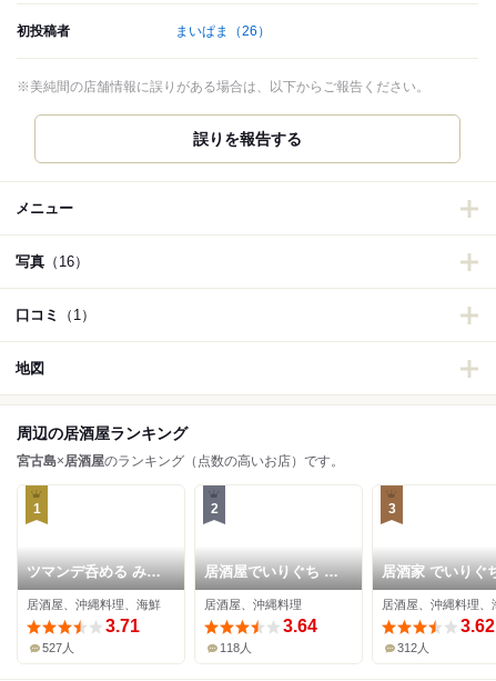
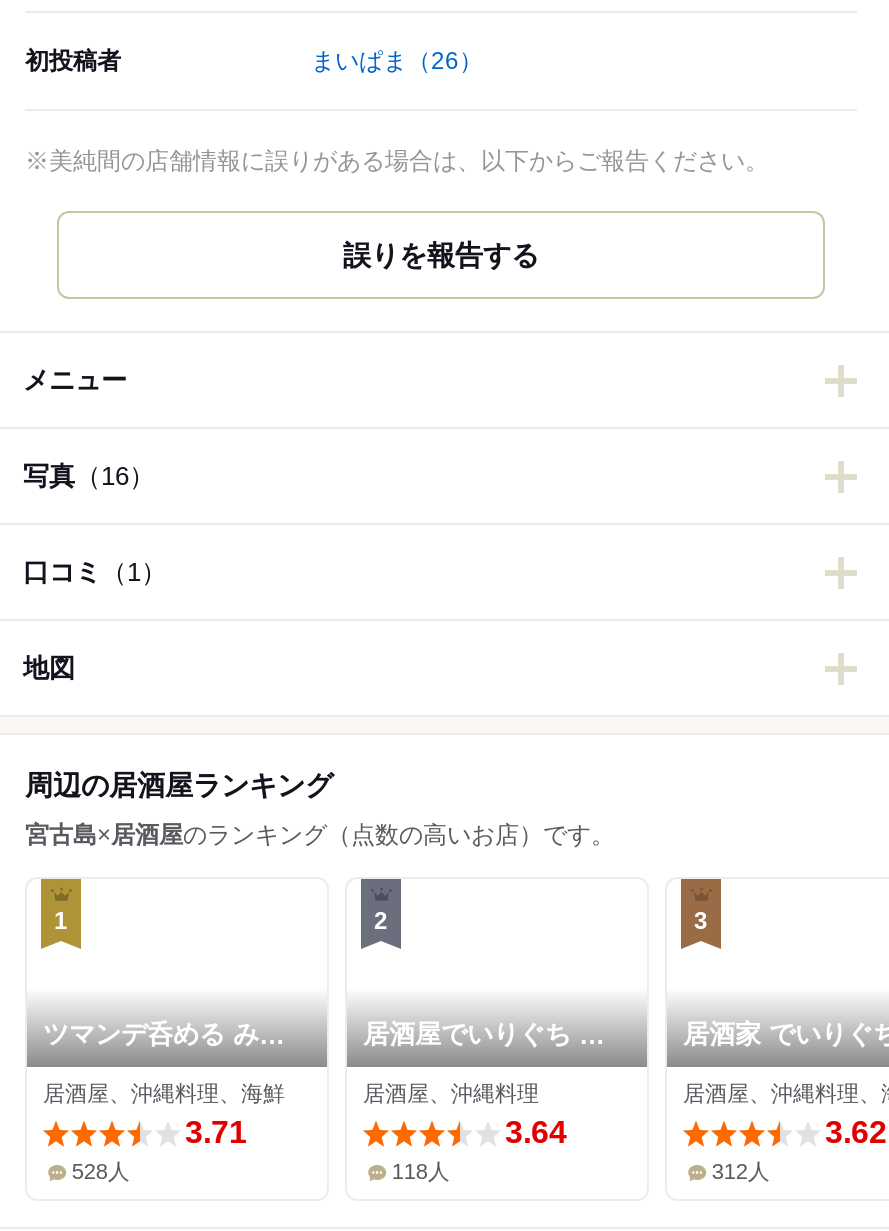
[43,641,75,655] 527人 -> [72,1160,130,1184] 528人

